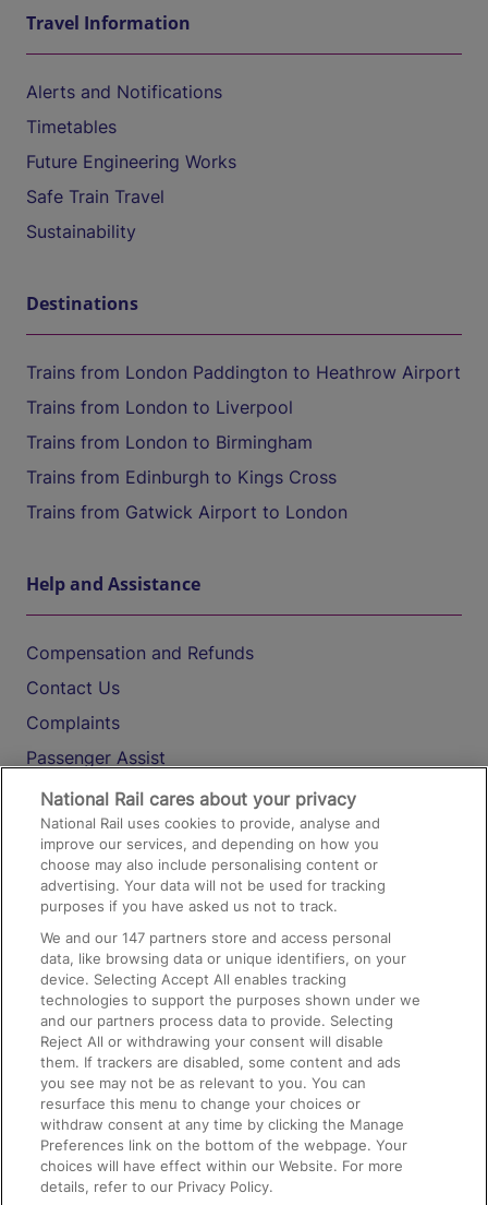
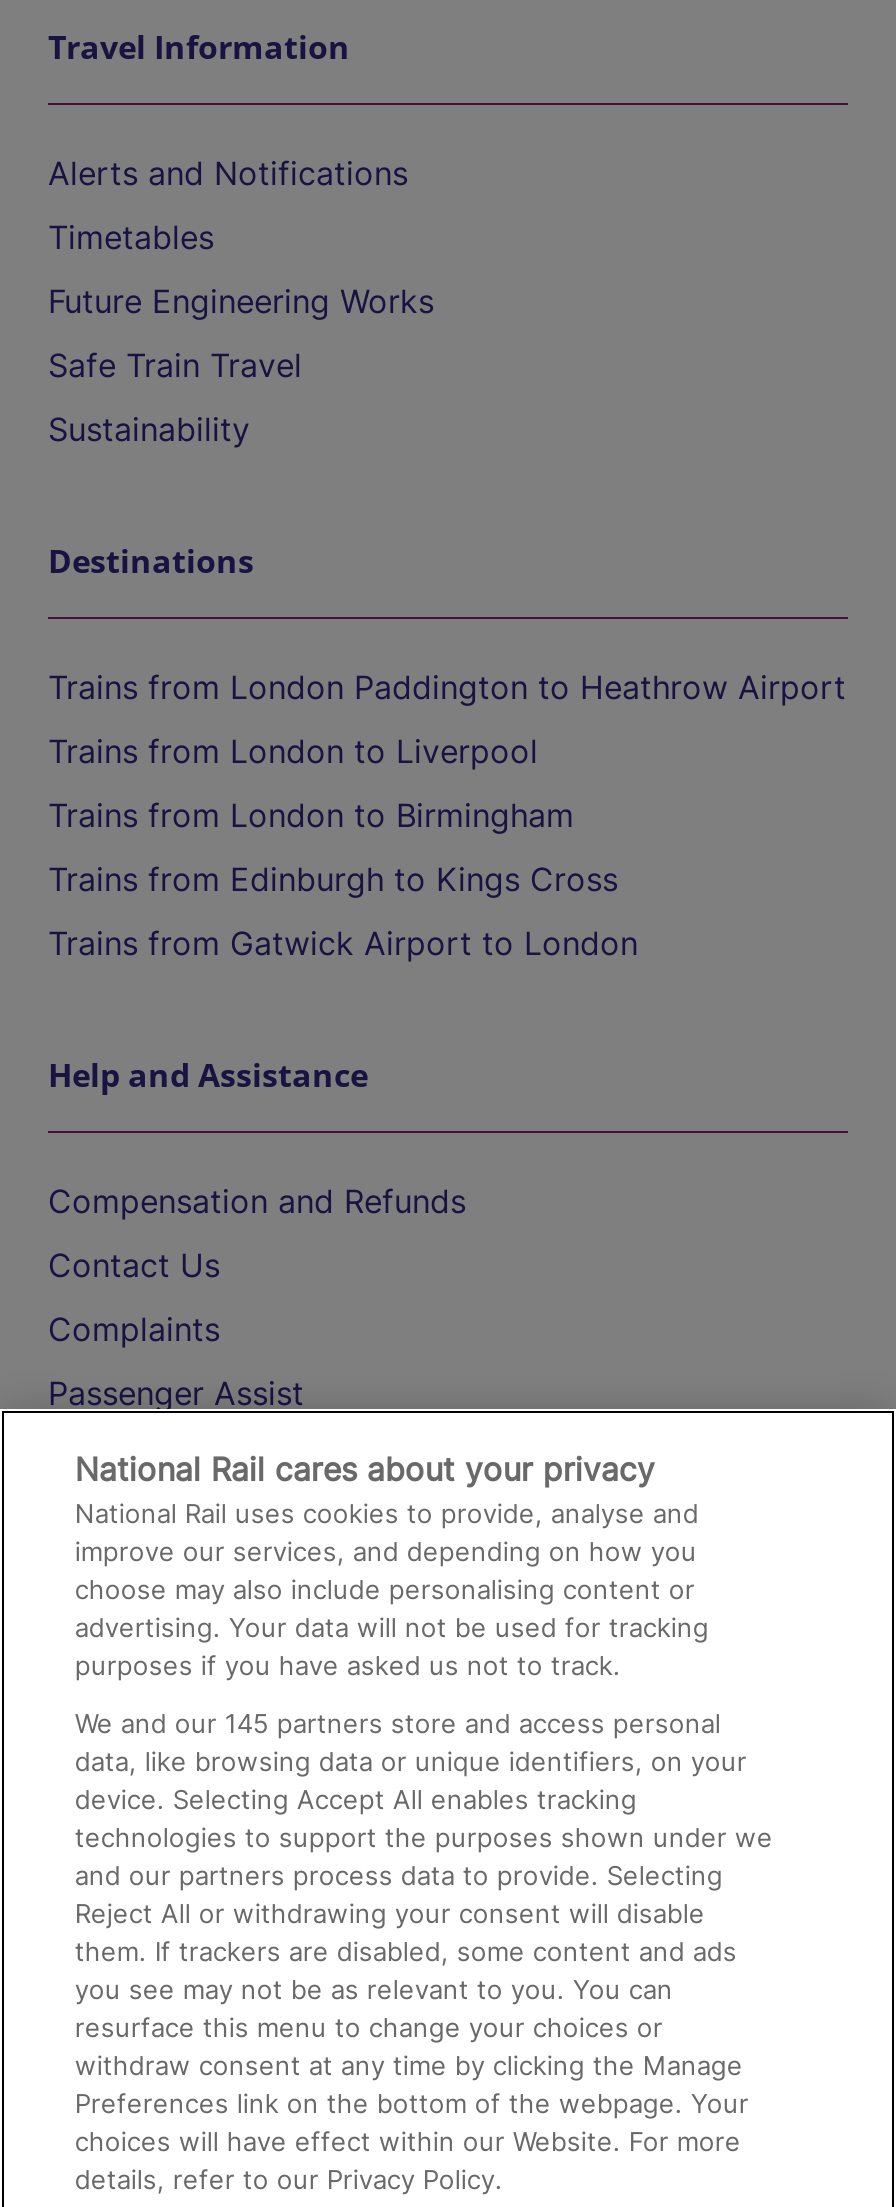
[41,929,391,946] We and our 147 partners store and access personal -> [75,1707,721,1739] We and our 145 partners store and access personal

